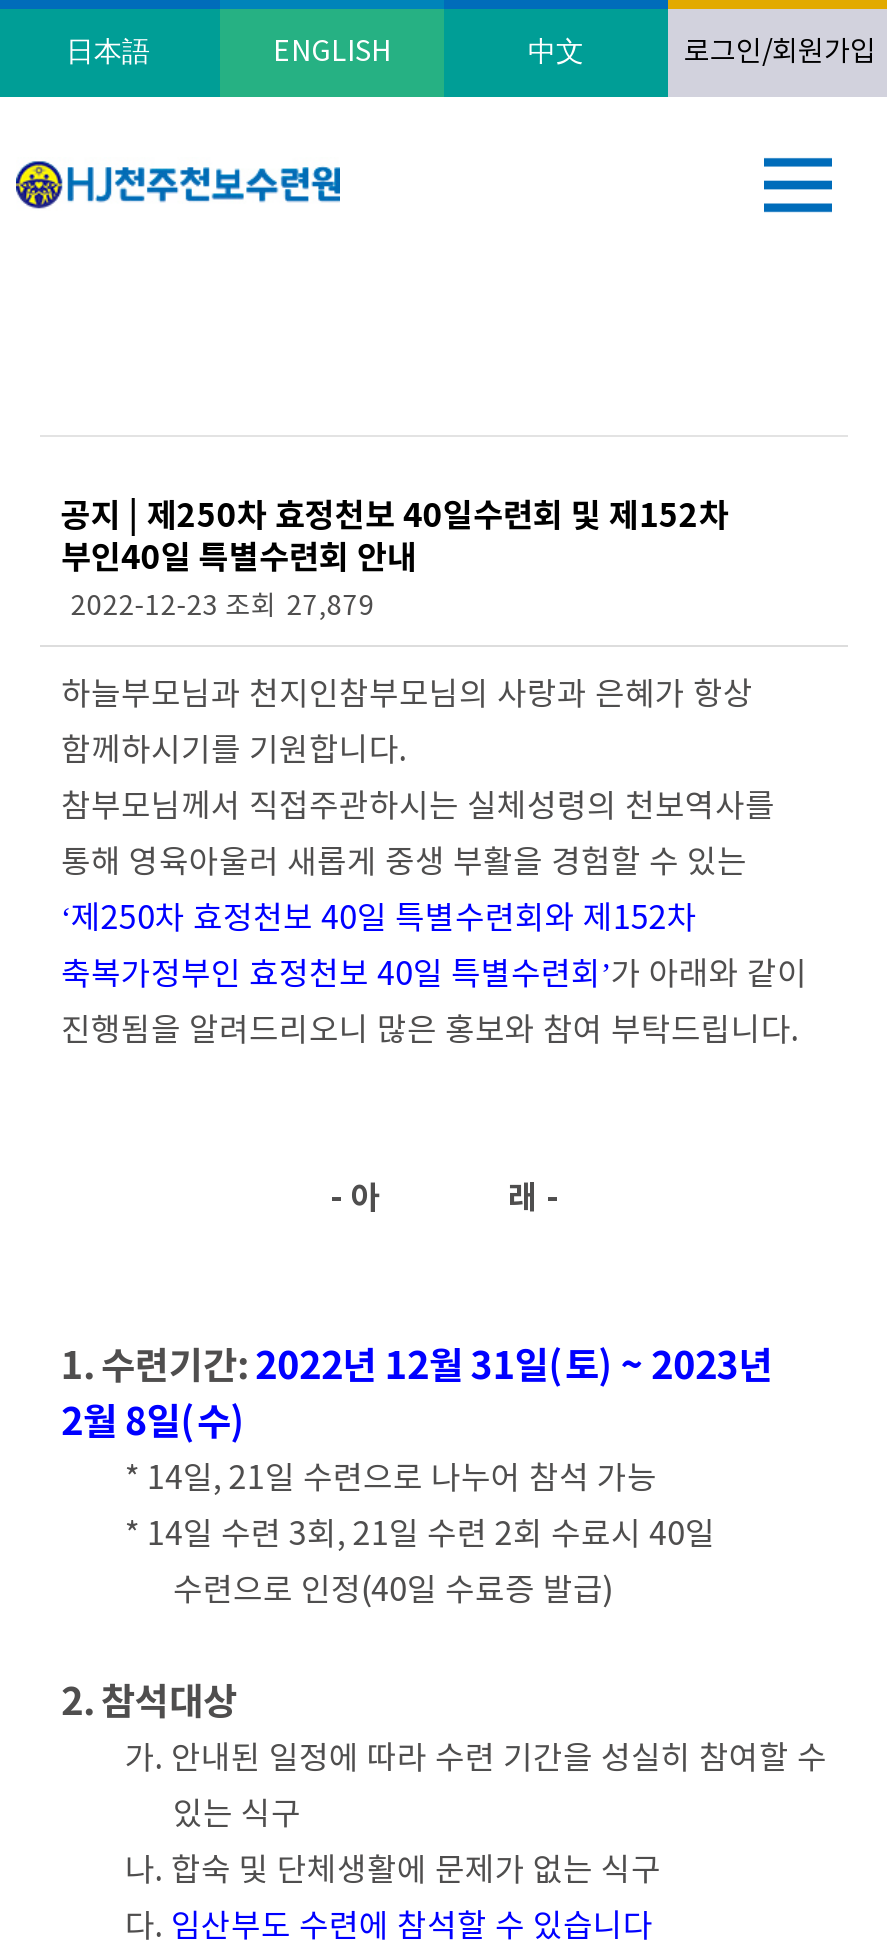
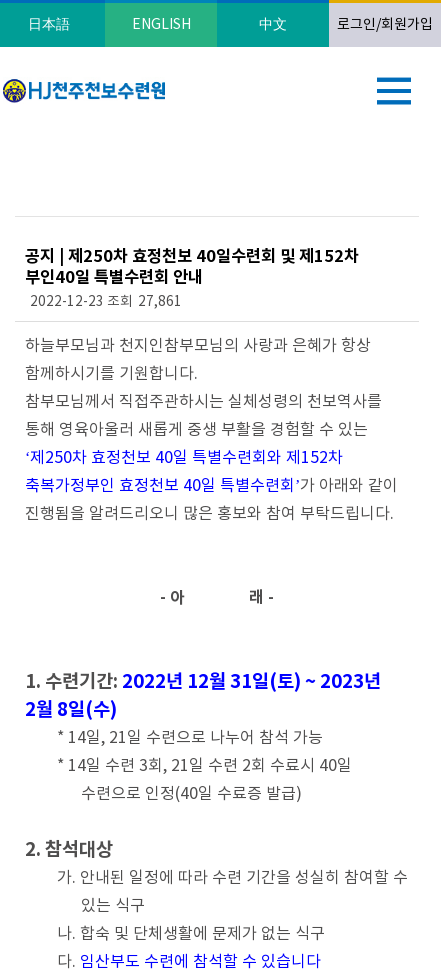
[71,591,375,623] 2022-12-23 조회 27,879 -> [30,294,182,310] 2022-12-23 조회 27,861

